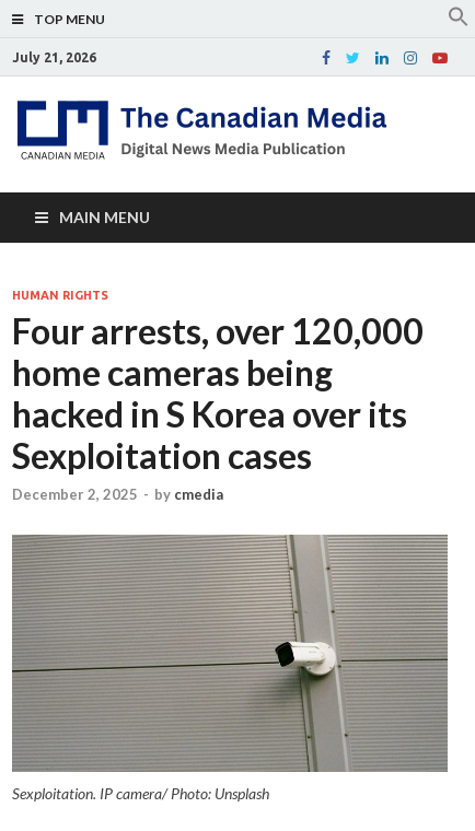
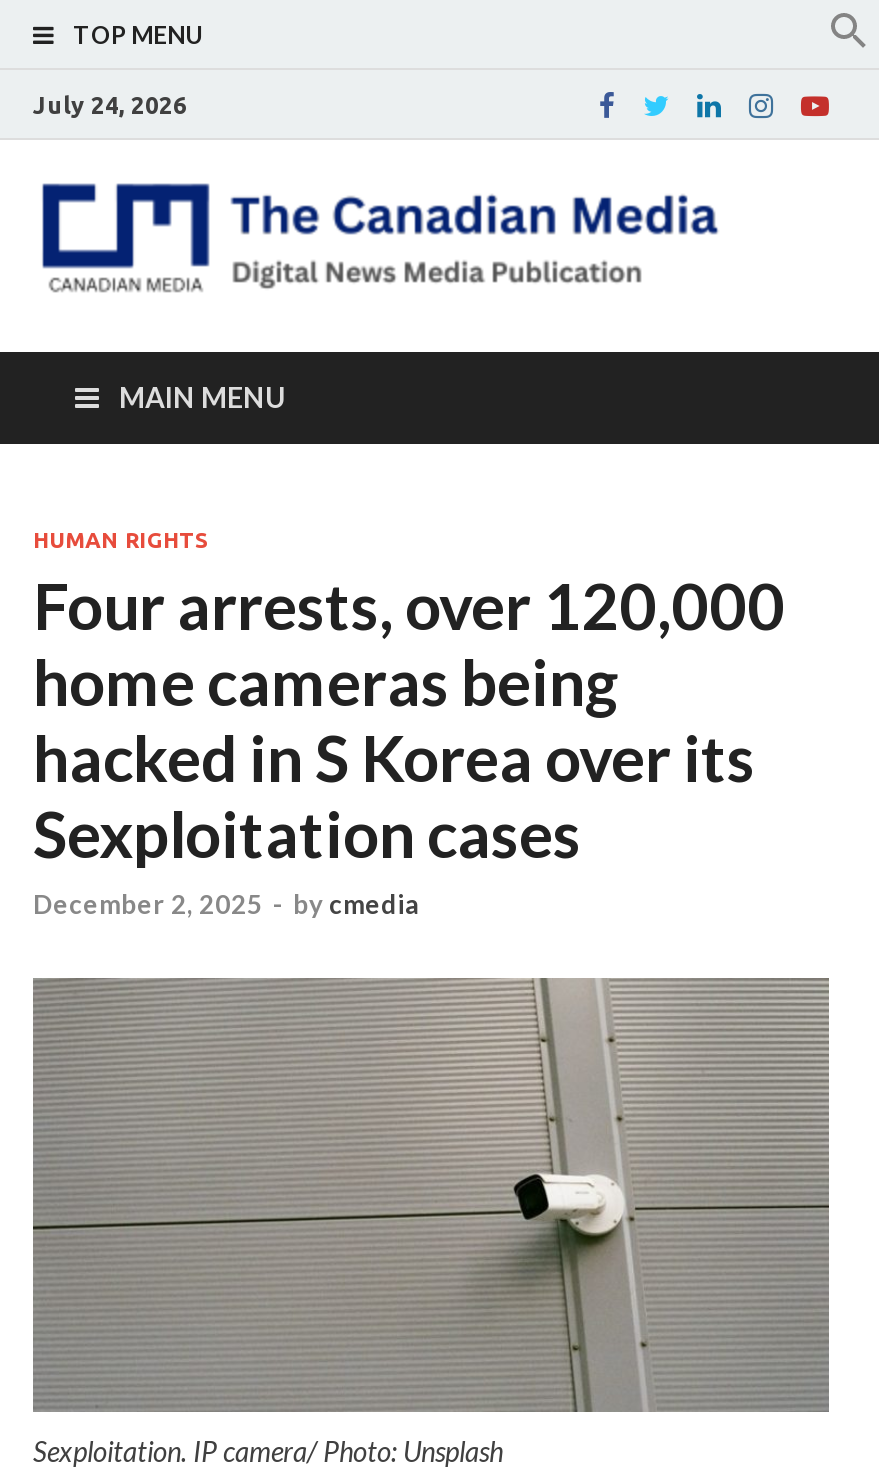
[12,50,96,64] July 21, 2026 -> [33,91,187,117] July 24, 2026

